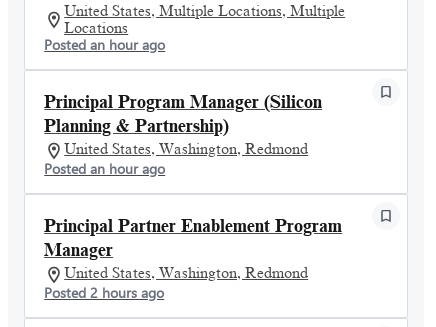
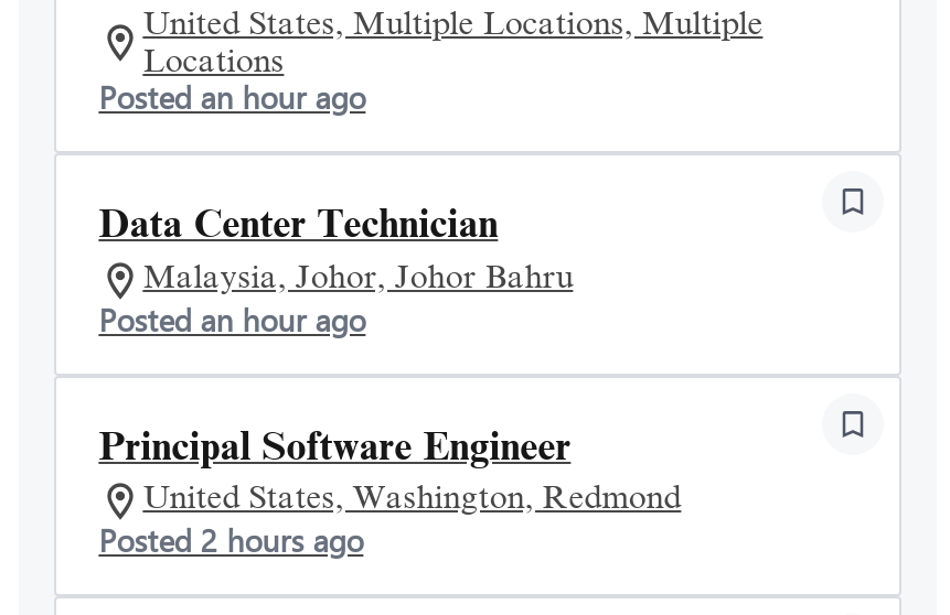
[44,92,322,157] Principal Program Manager (Silicon | Planning & Partnership) | United States, Washington, Redmond -> [99,203,573,293] Data Center Technician | Malaysia, Johor, Johor Bahru
[44,216,342,260] Principal Partner Enablement Program | Manager -> [99,424,571,468] Principal Software Engineer

